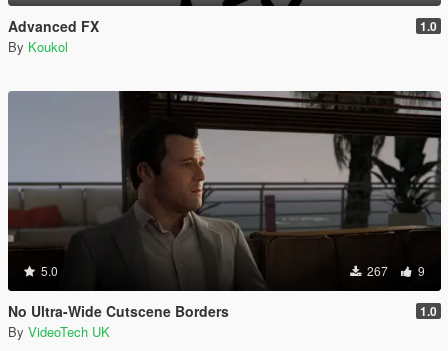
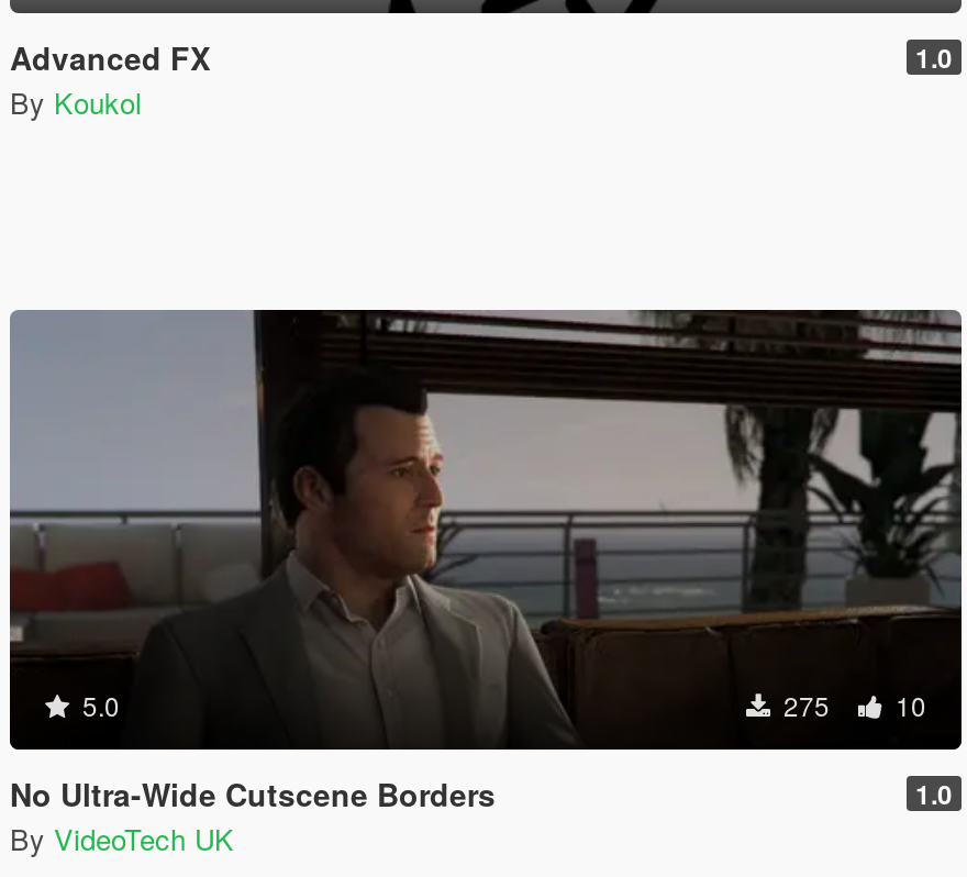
[364,262,391,279] 267 -> [777,686,836,723] 275
[415,262,425,279] 9 -> [889,686,926,723] 10

